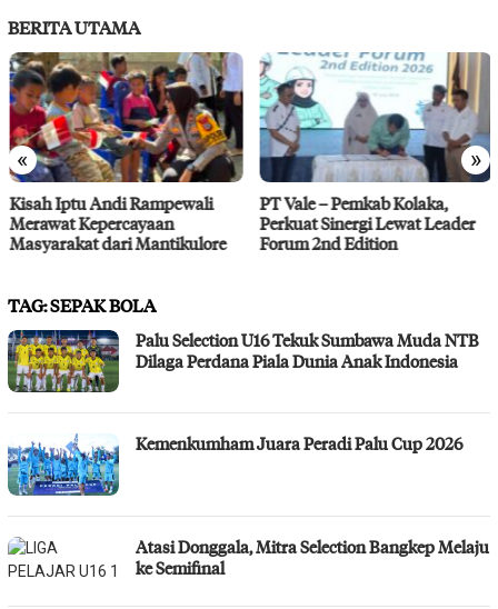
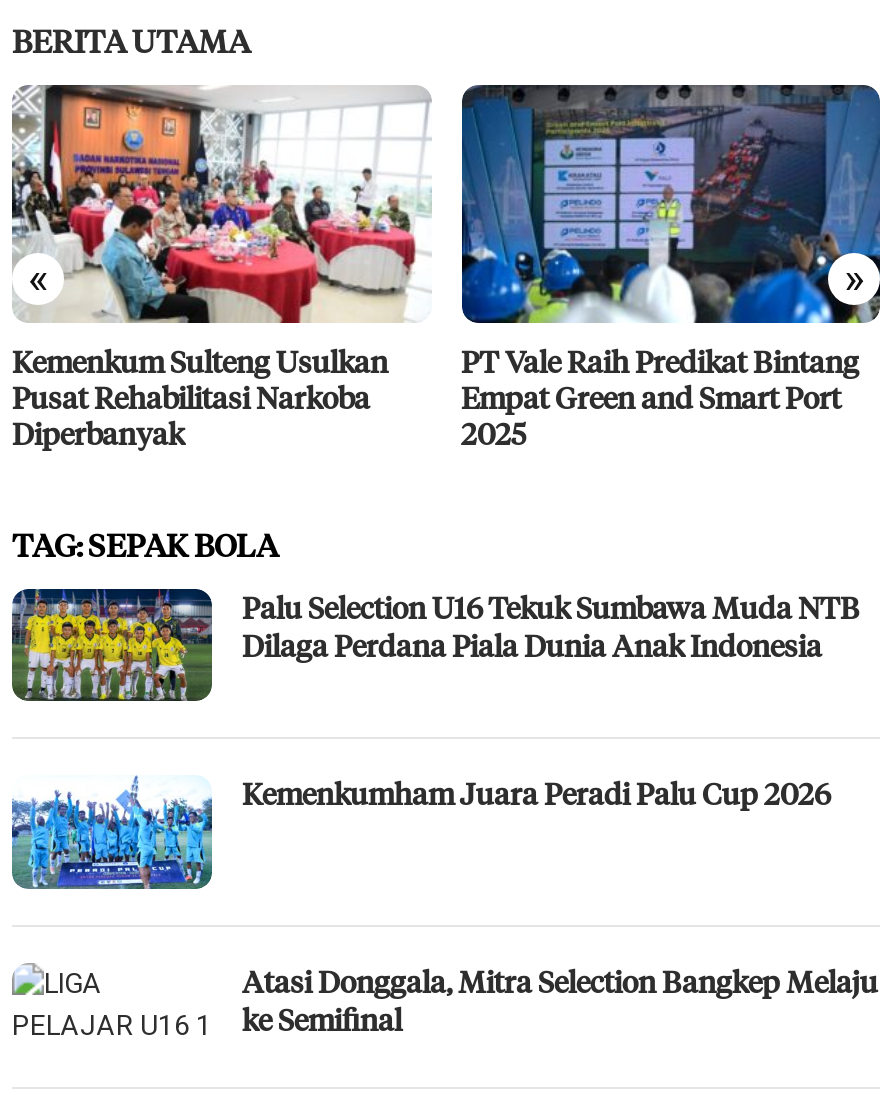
[8,51,245,255] [image] | Kisah Iptu Andi Rampewali | Merawat Kepercayaan | Masyarakat dari Mantikulore -> [10,83,436,452] [image] | Kemenkum Sulteng Usulkan | Pusat Rehabilitasi Narkoba | Diperbanyak
[257,52,491,255] [image] | PT Vale – Pemkab Kolaka, | Perkuat Sinergi Lewat Leader | Forum 2nd Edition -> [460,83,882,452] [image] | PT Vale Raih Predikat Bintang | Empat Green and Smart Port | 2025

